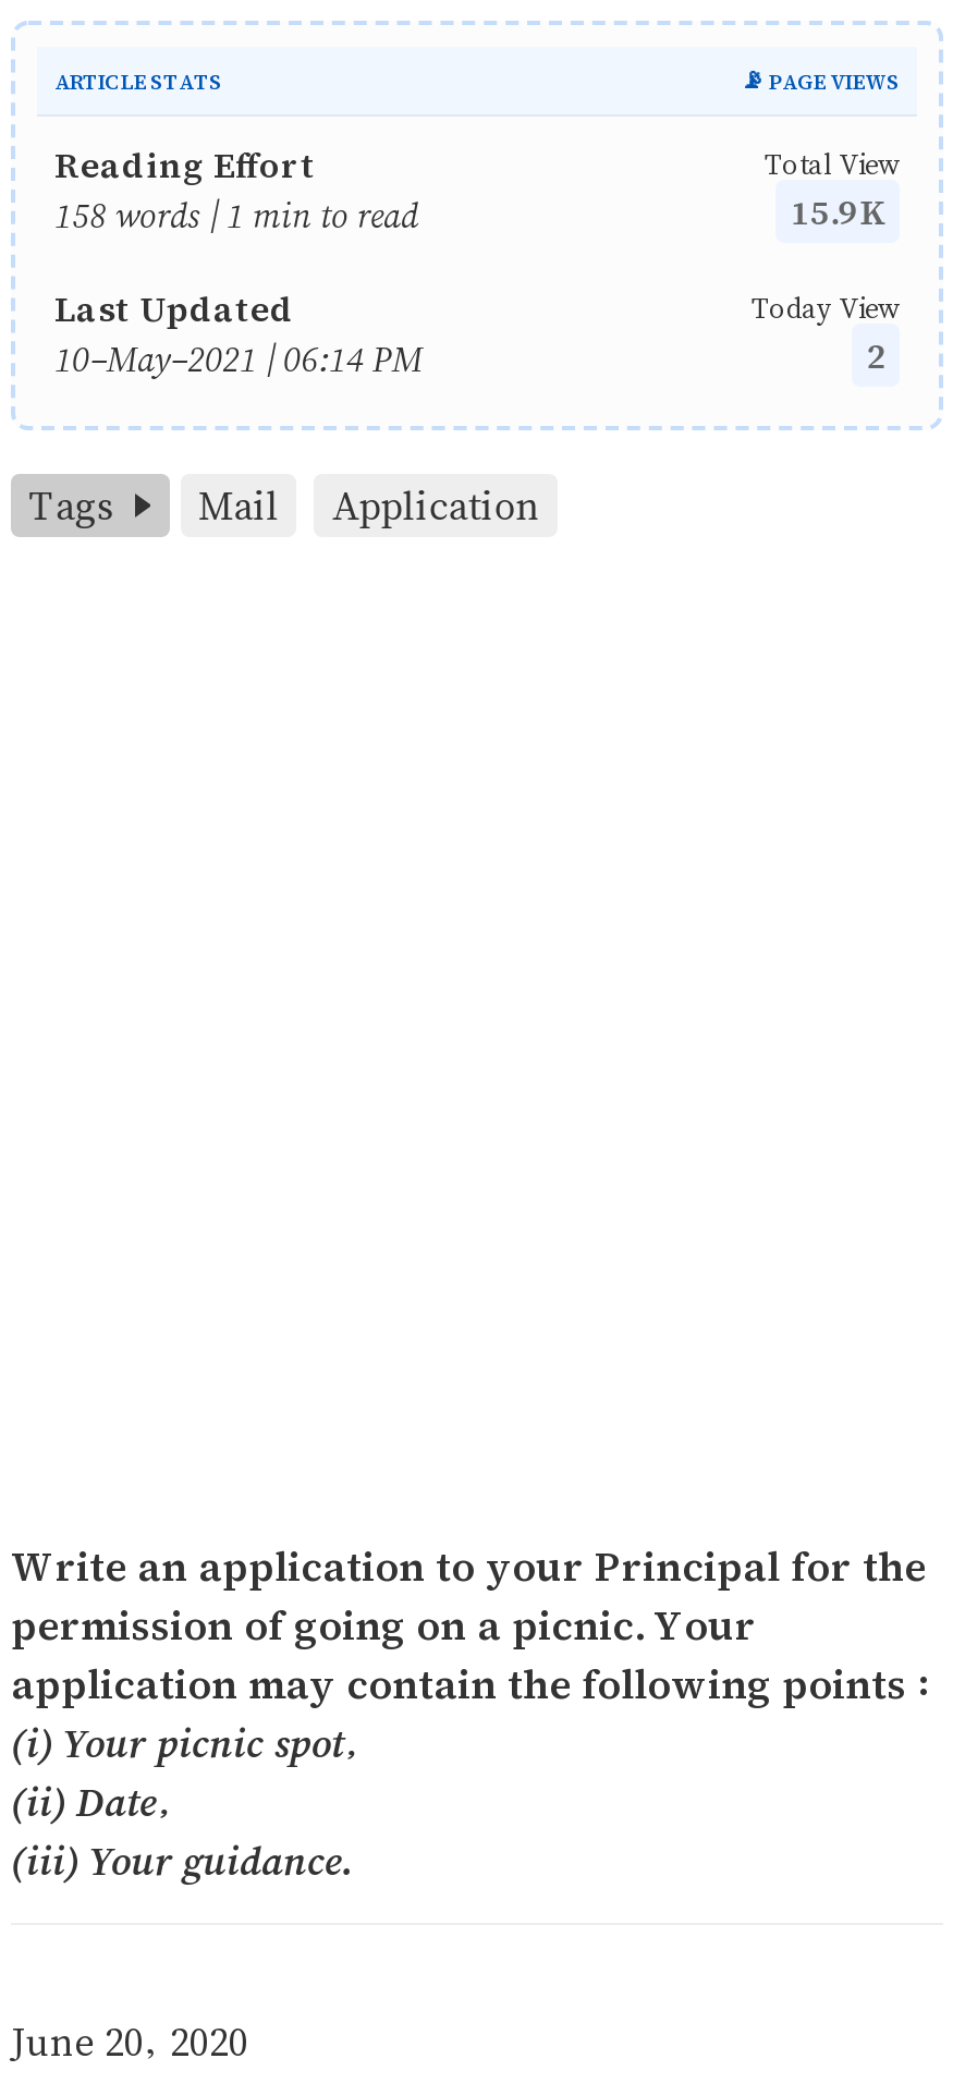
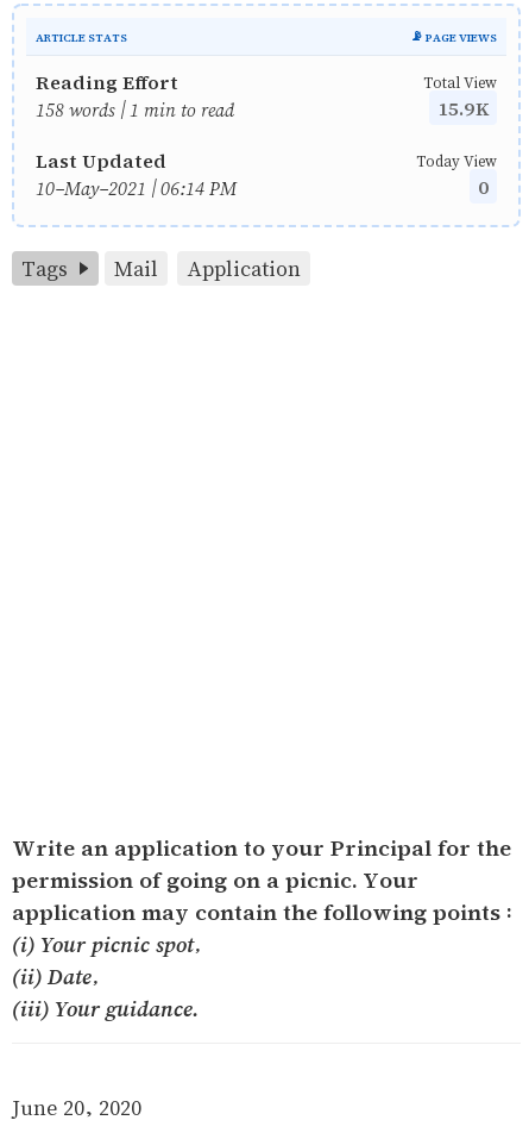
[866,330,886,380] 2 -> [478,172,489,200] 0

